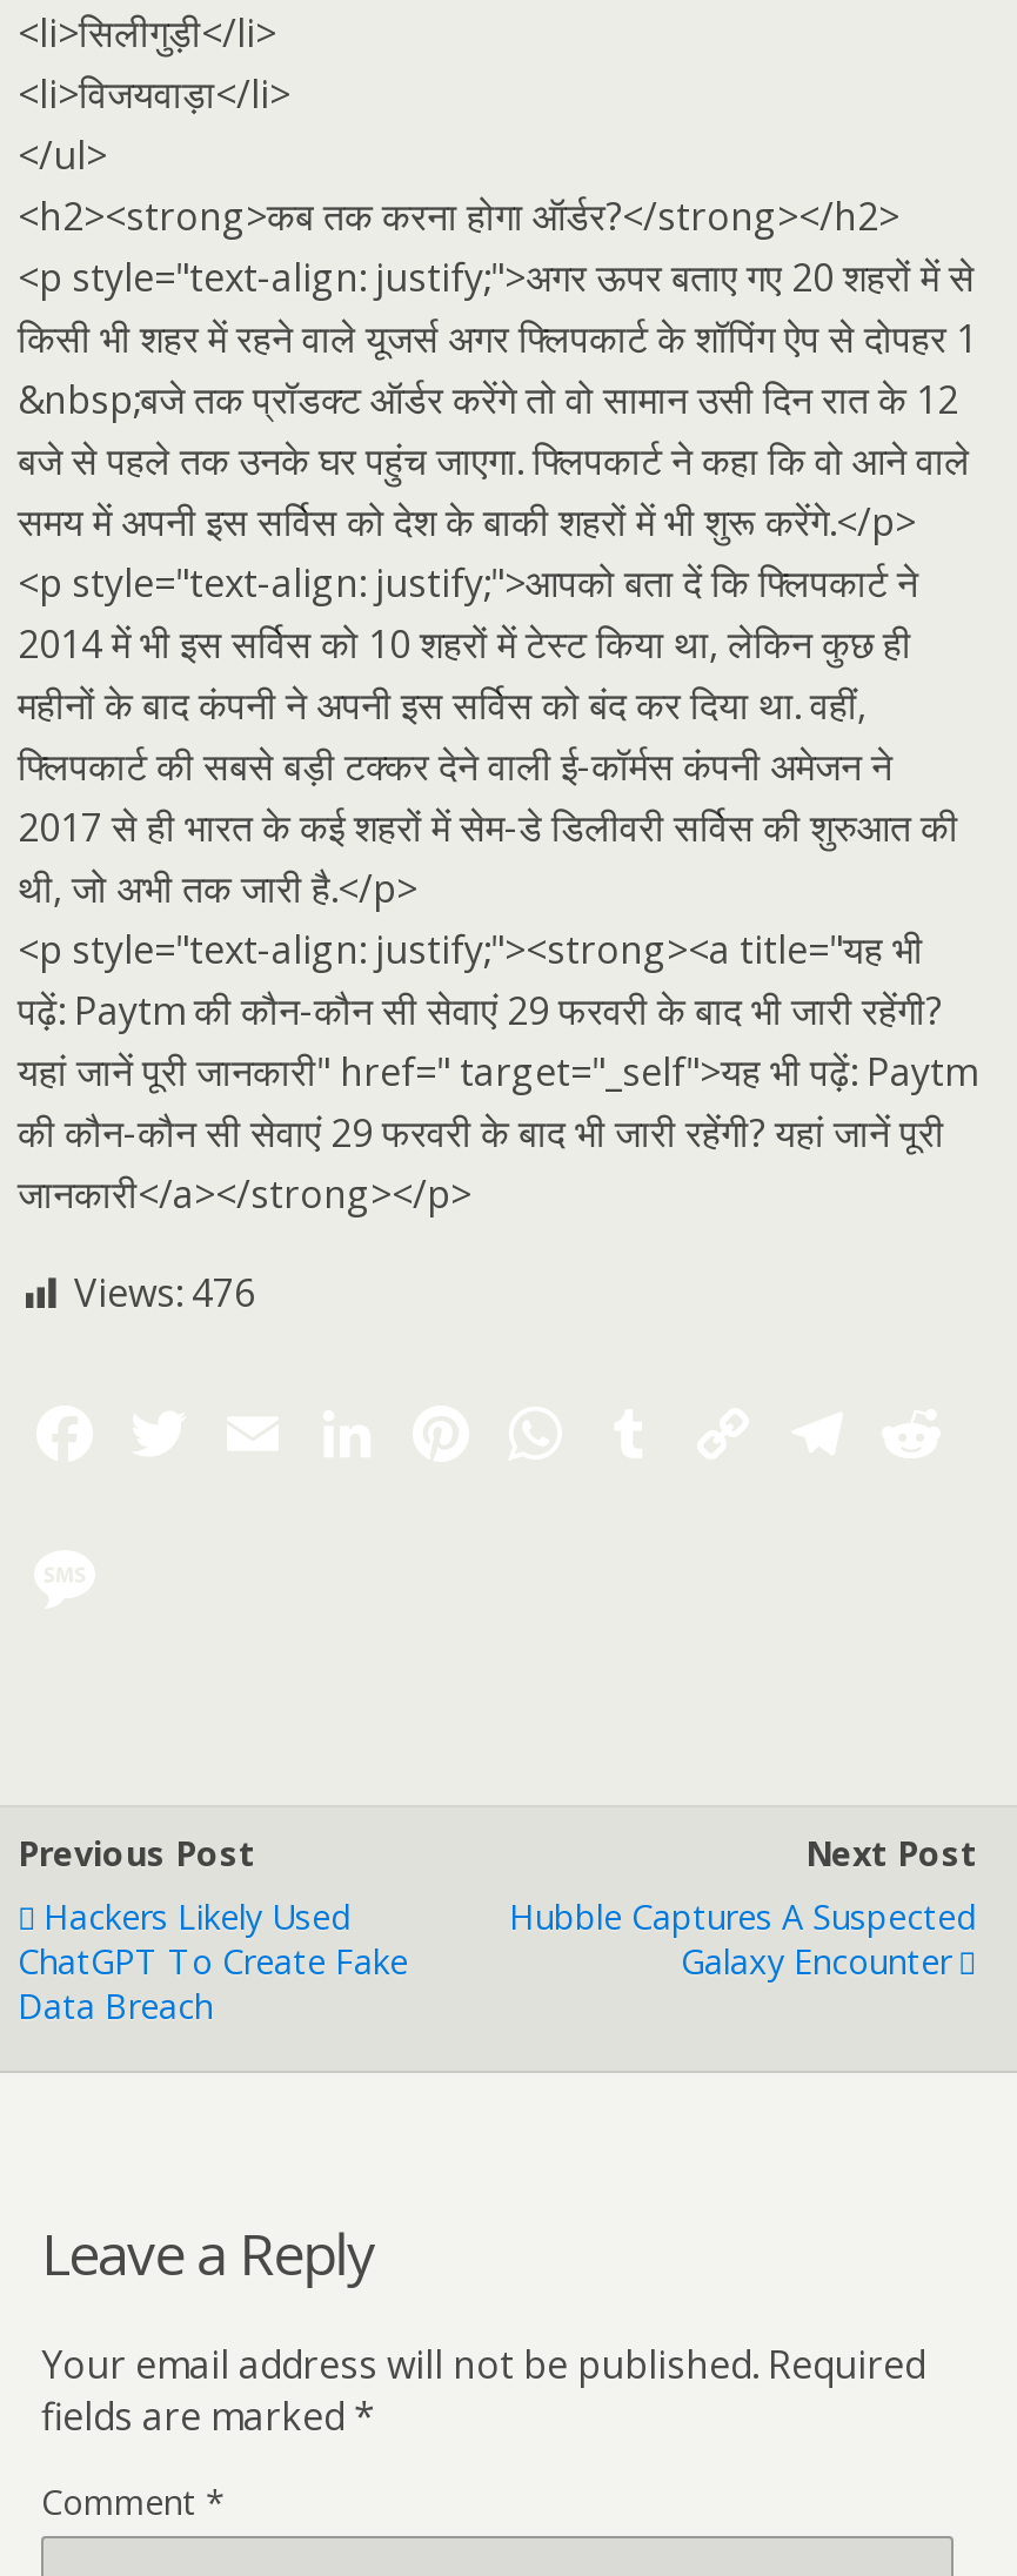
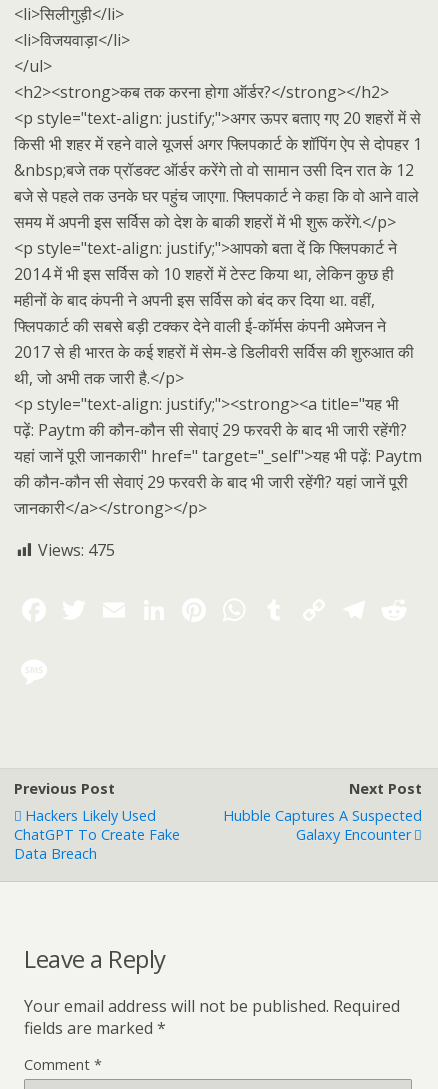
[74,1267,255,1319] Views: 476 -> [38,539,115,561] Views: 475

